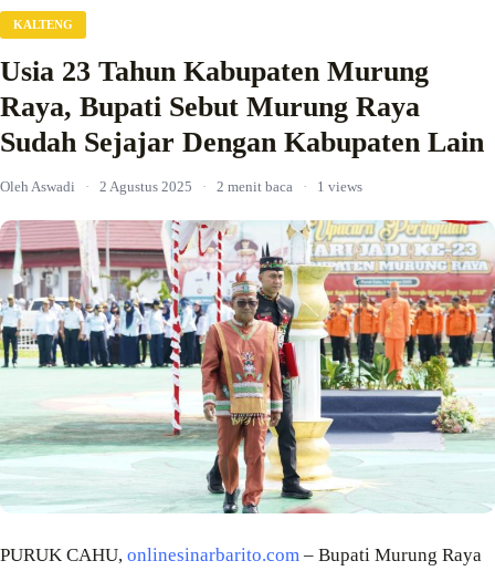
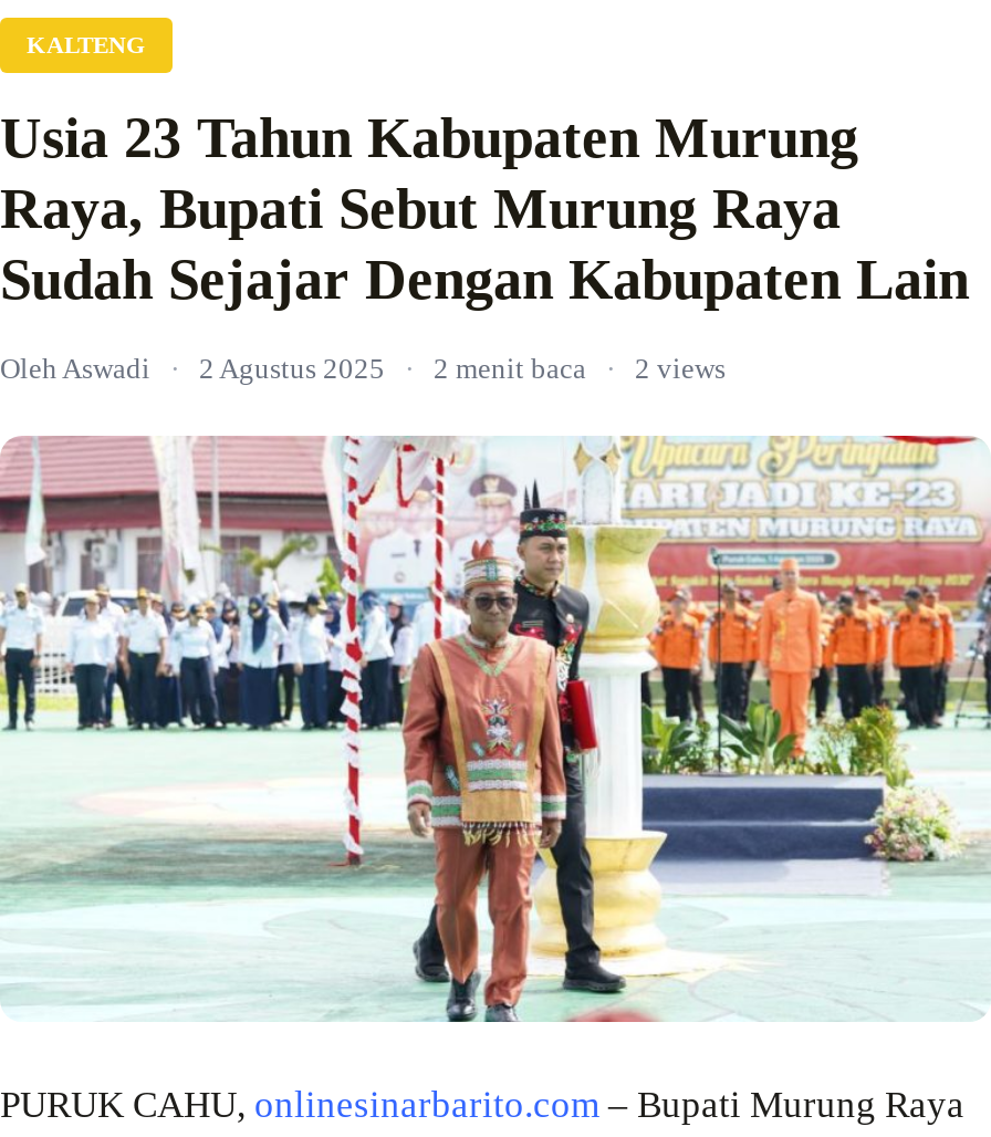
[0,178,362,195] Oleh Aswadi · 2 Agustus 2025 · 2 menit baca · 1 views -> [0,352,726,385] Oleh Aswadi · 2 Agustus 2025 · 2 menit baca · 2 views

